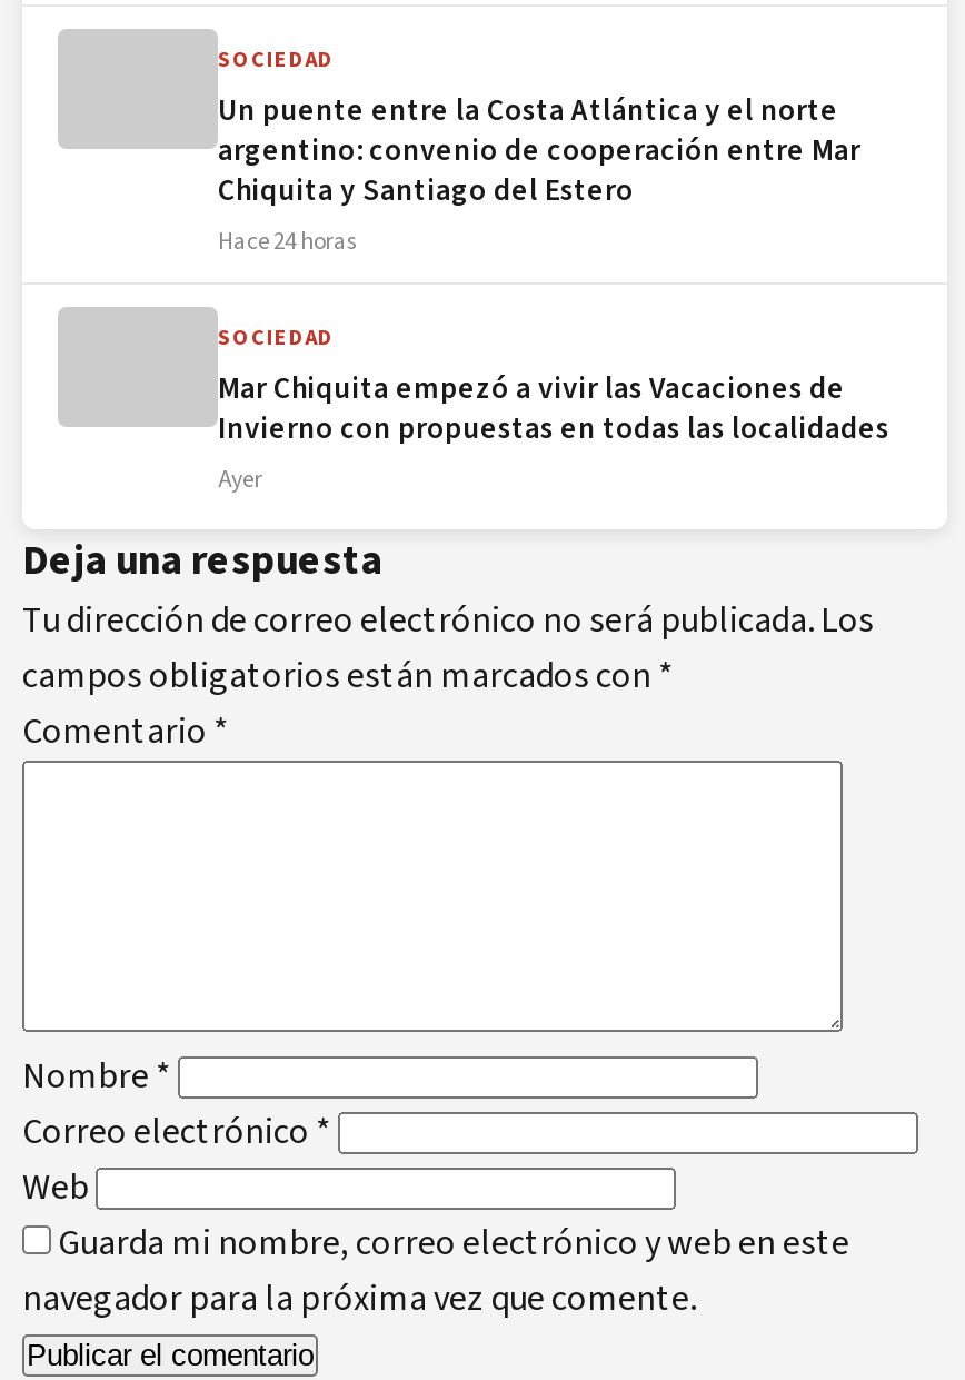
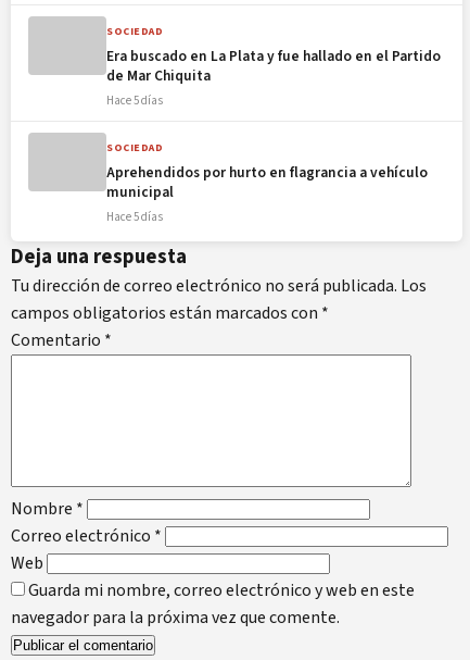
[218,88,860,257] Un puente entre la Costa Atlántica y el norte | argentino: convenio de cooperación entre Mar | Chiquita y Santiago del Estero | Hace 24 horas -> [106,45,441,108] Era buscado en La Plata y fue hallado en el Partido | de Mar Chiquita | Hace 5 días
[218,366,889,495] Mar Chiquita empezó a vivir las Vacaciones de | Invierno con propuestas en todas las localidades | Ayer -> [106,161,428,225] Aprehendidos por hurto en flagrancia a vehículo | municipal | Hace 5 días

